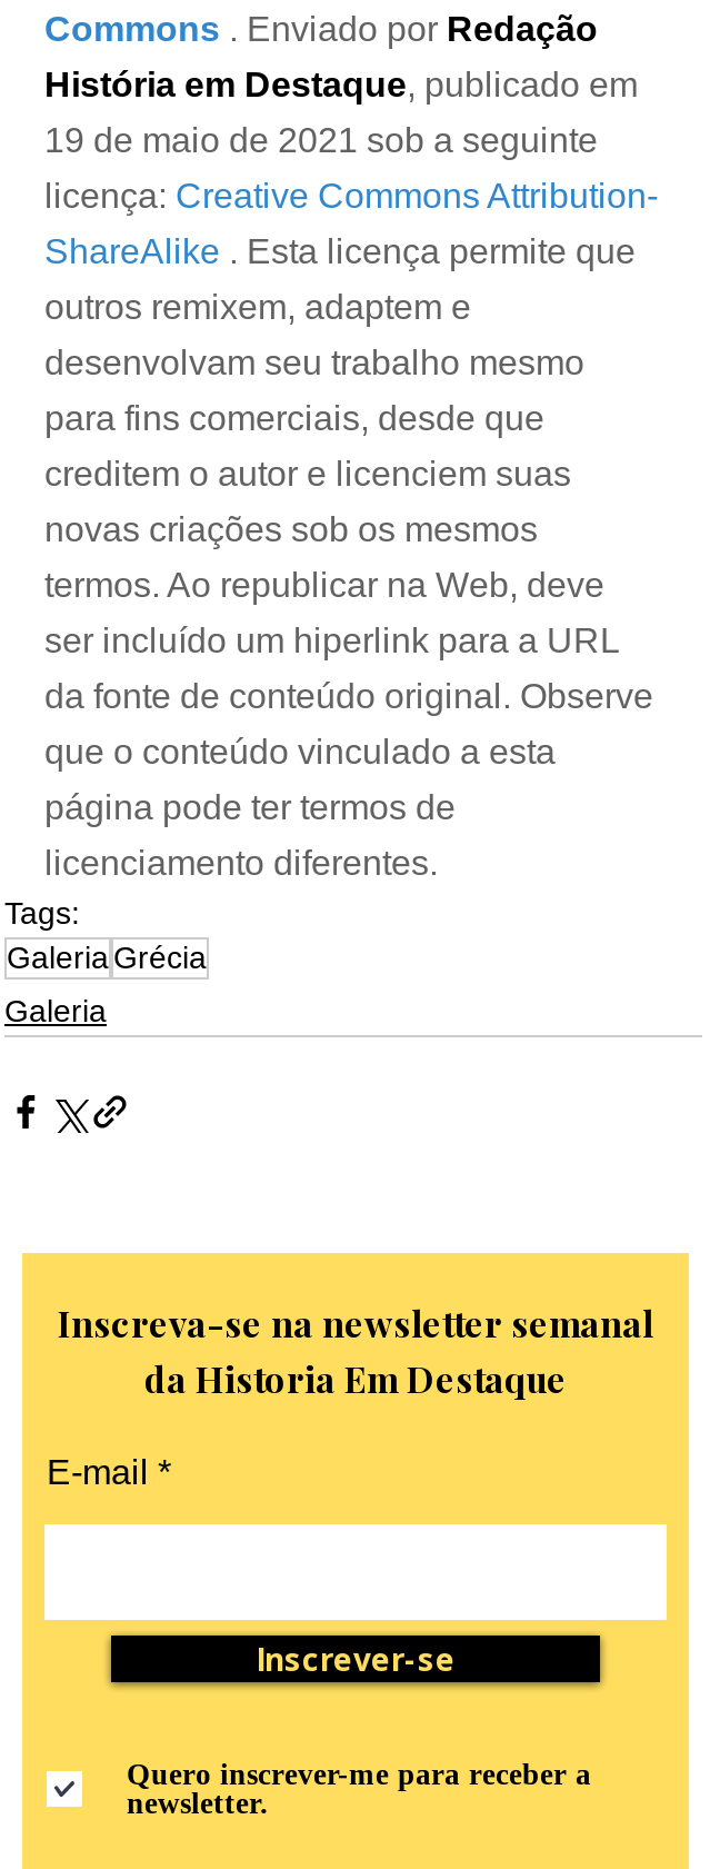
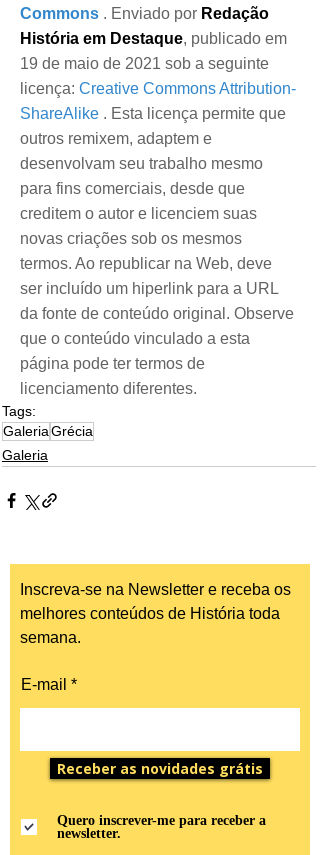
[58,1300,653,1402] Inscreva-se na newsletter semanal | da Historia Em Destaque -> [20,581,291,646] Inscreva-se na Newsletter e receba os | melhores conteúdos de História toda | semana.
[256,1638,456,1680] Inscrever-se -> [57,759,263,778] Receber as novidades grátis

